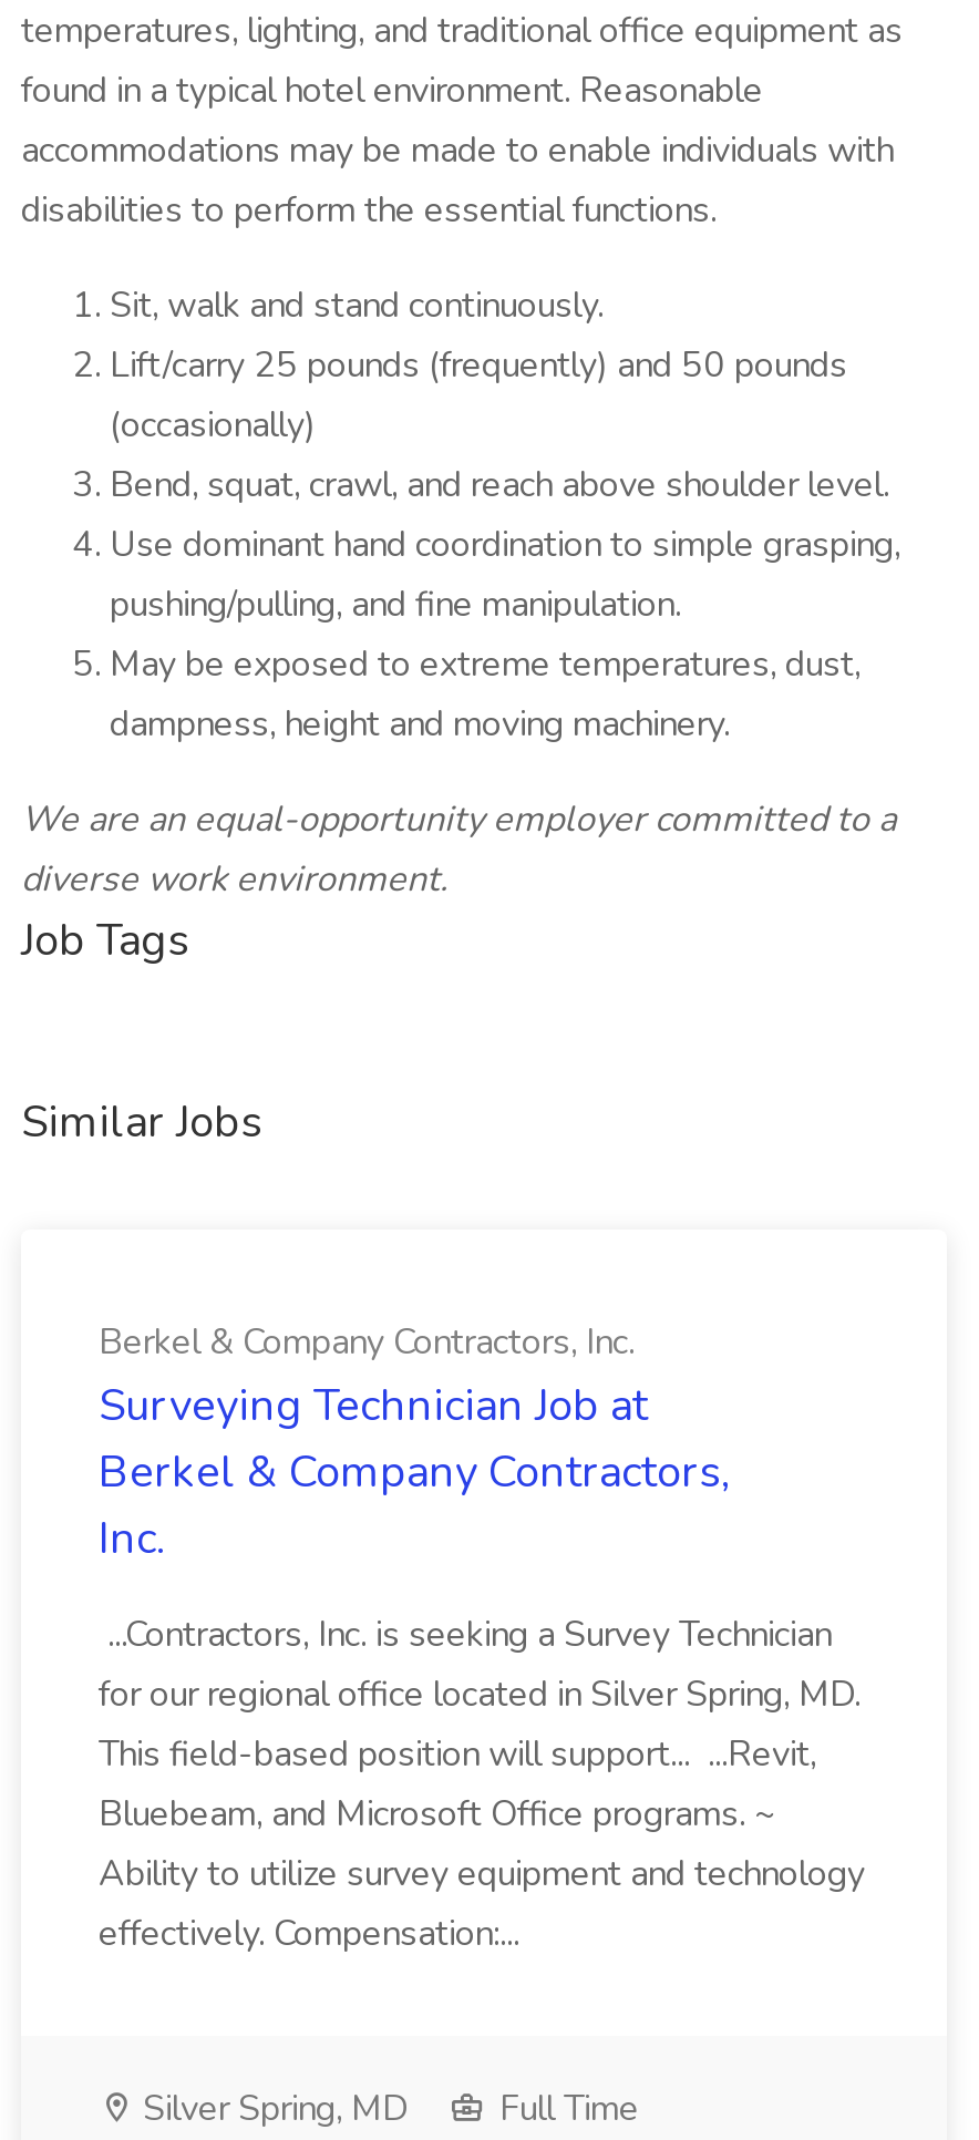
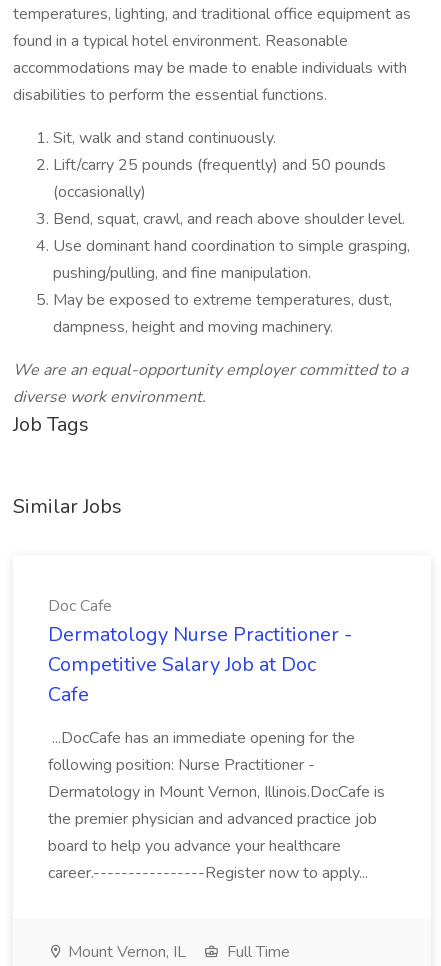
[99,1318,730,1568] Berkel & Company Contractors, Inc. | Surveying Technician Job at | Berkel & Company Contractors, | Inc. -> [48,595,352,708] Doc Cafe | Dermatology Nurse Practitioner - | Competitive Salary Job at Doc | Cafe
[99,1611,865,1958] ...Contractors, Inc. is seeking a Survey Technician | for our regional office located in Silver Spring, MD. | This field-based position will support... ...Revit, | Bluebeam, and Microsoft Office programs. ~ | Ability to utilize survey equipment and technology | effectively. Compensation:... -> [48,727,385,884] ...DocCafe has an immediate opening for the | following position: Nurse Practitioner - | Dermatology in Mount Vernon, Illinois.DocCafe is | the premier physician and advanced practice job | board to help you advance your healthcare | career.----------------Register now to apply...
[134,2085,409,2133] Silver Spring, MD -> [64,941,186,963] Mount Vernon, IL

